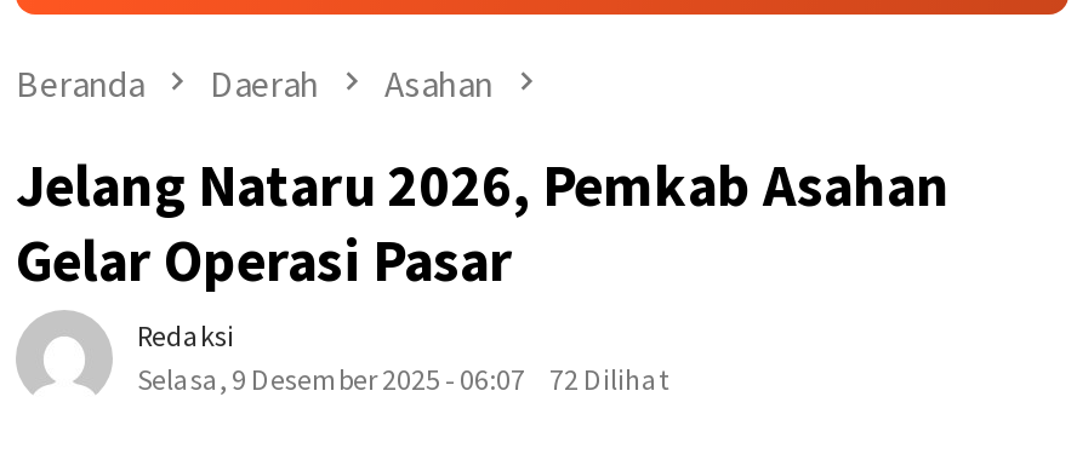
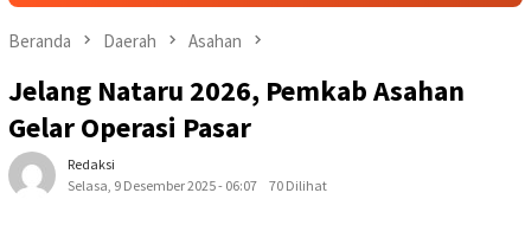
[137,362,668,398] Selasa, 9 Desember 2025 - 06:07 72 Dilihat -> [68,177,327,195] Selasa, 9 Desember 2025 - 06:07 70 Dilihat

